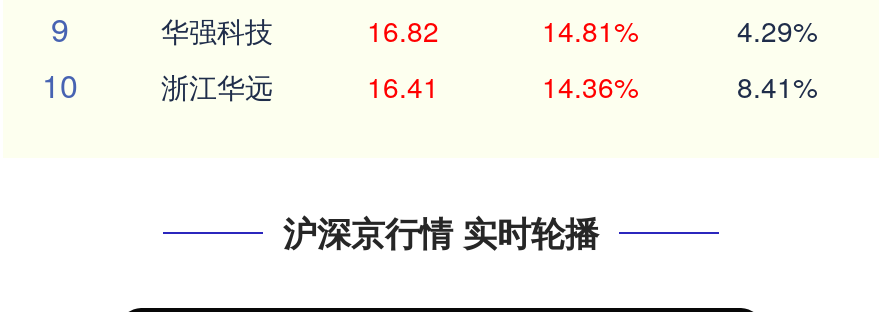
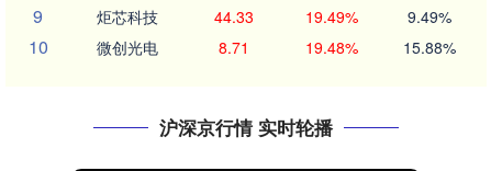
[161,10,273,50] 华强科技 -> [97,5,158,27] 炬芯科技
[367,10,439,50] 16.82 -> [214,5,253,27] 44.33
[542,10,638,50] 14.81% -> [305,5,358,27] 19.49%
[737,10,817,50] 4.29% -> [407,5,451,27] 9.49%
[161,66,817,106] 浙江华远 | 16.41 | 14.36% | 8.41% -> [97,36,455,58] 微创光电 | 8.71 | 19.48% | 15.88%

